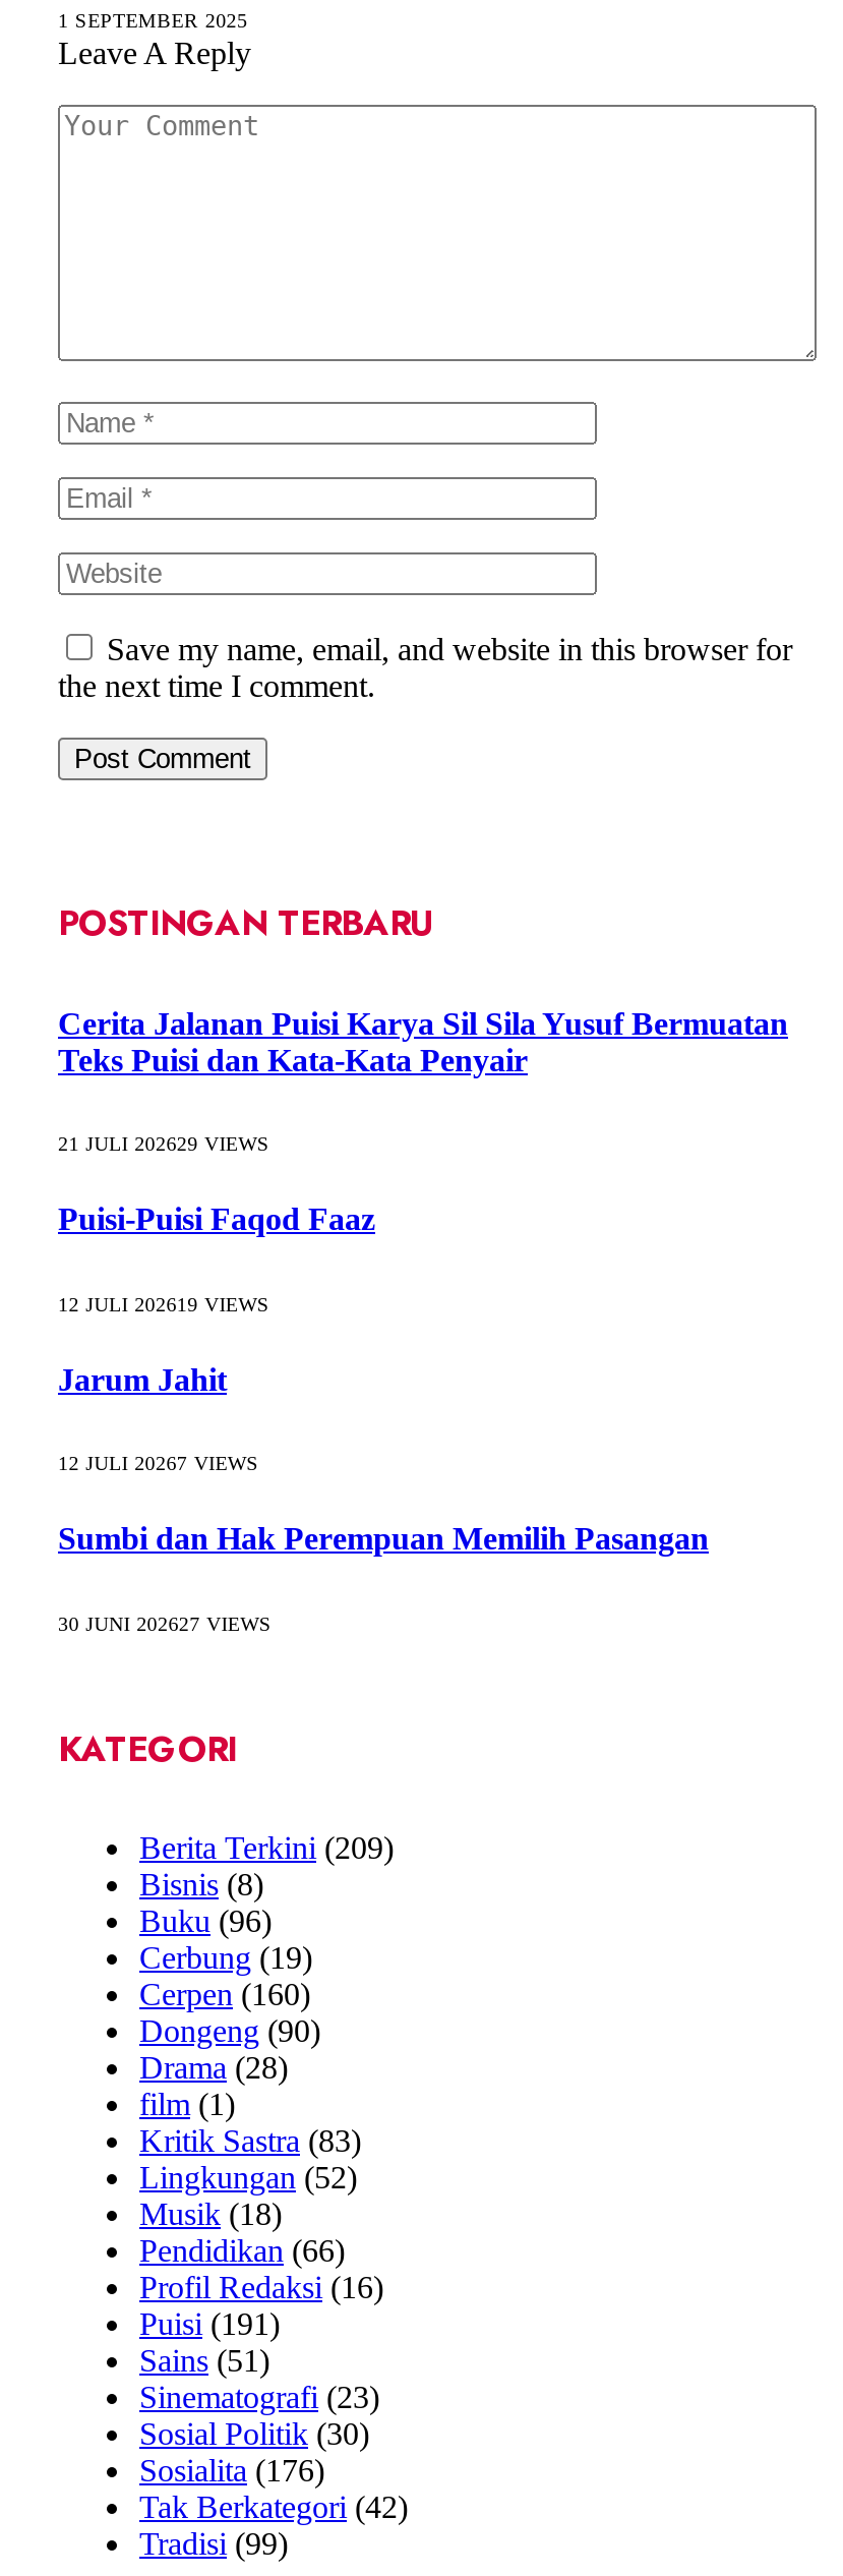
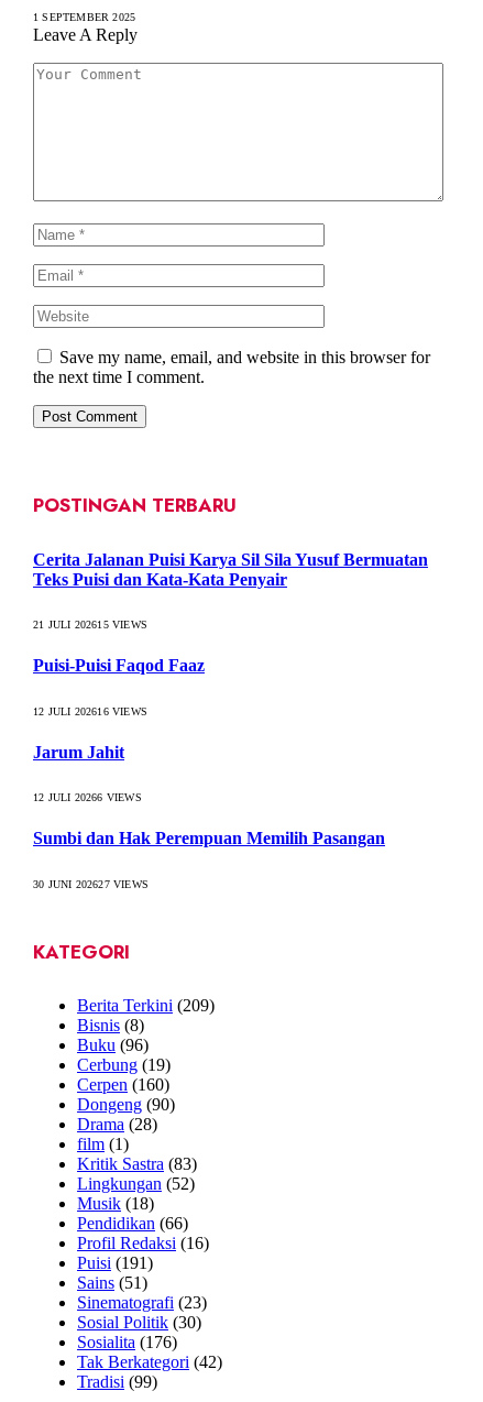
[58,1133,269,1155] 21 JULI 202629 VIEWS -> [33,619,147,631] 21 JULI 202615 VIEWS
[58,1292,269,1315] 12 JULI 202619 VIEWS -> [33,705,147,717] 12 JULI 202616 VIEWS
[58,1452,259,1475] 12 JULI 20267 VIEWS -> [33,791,142,804] 12 JULI 20266 VIEWS

